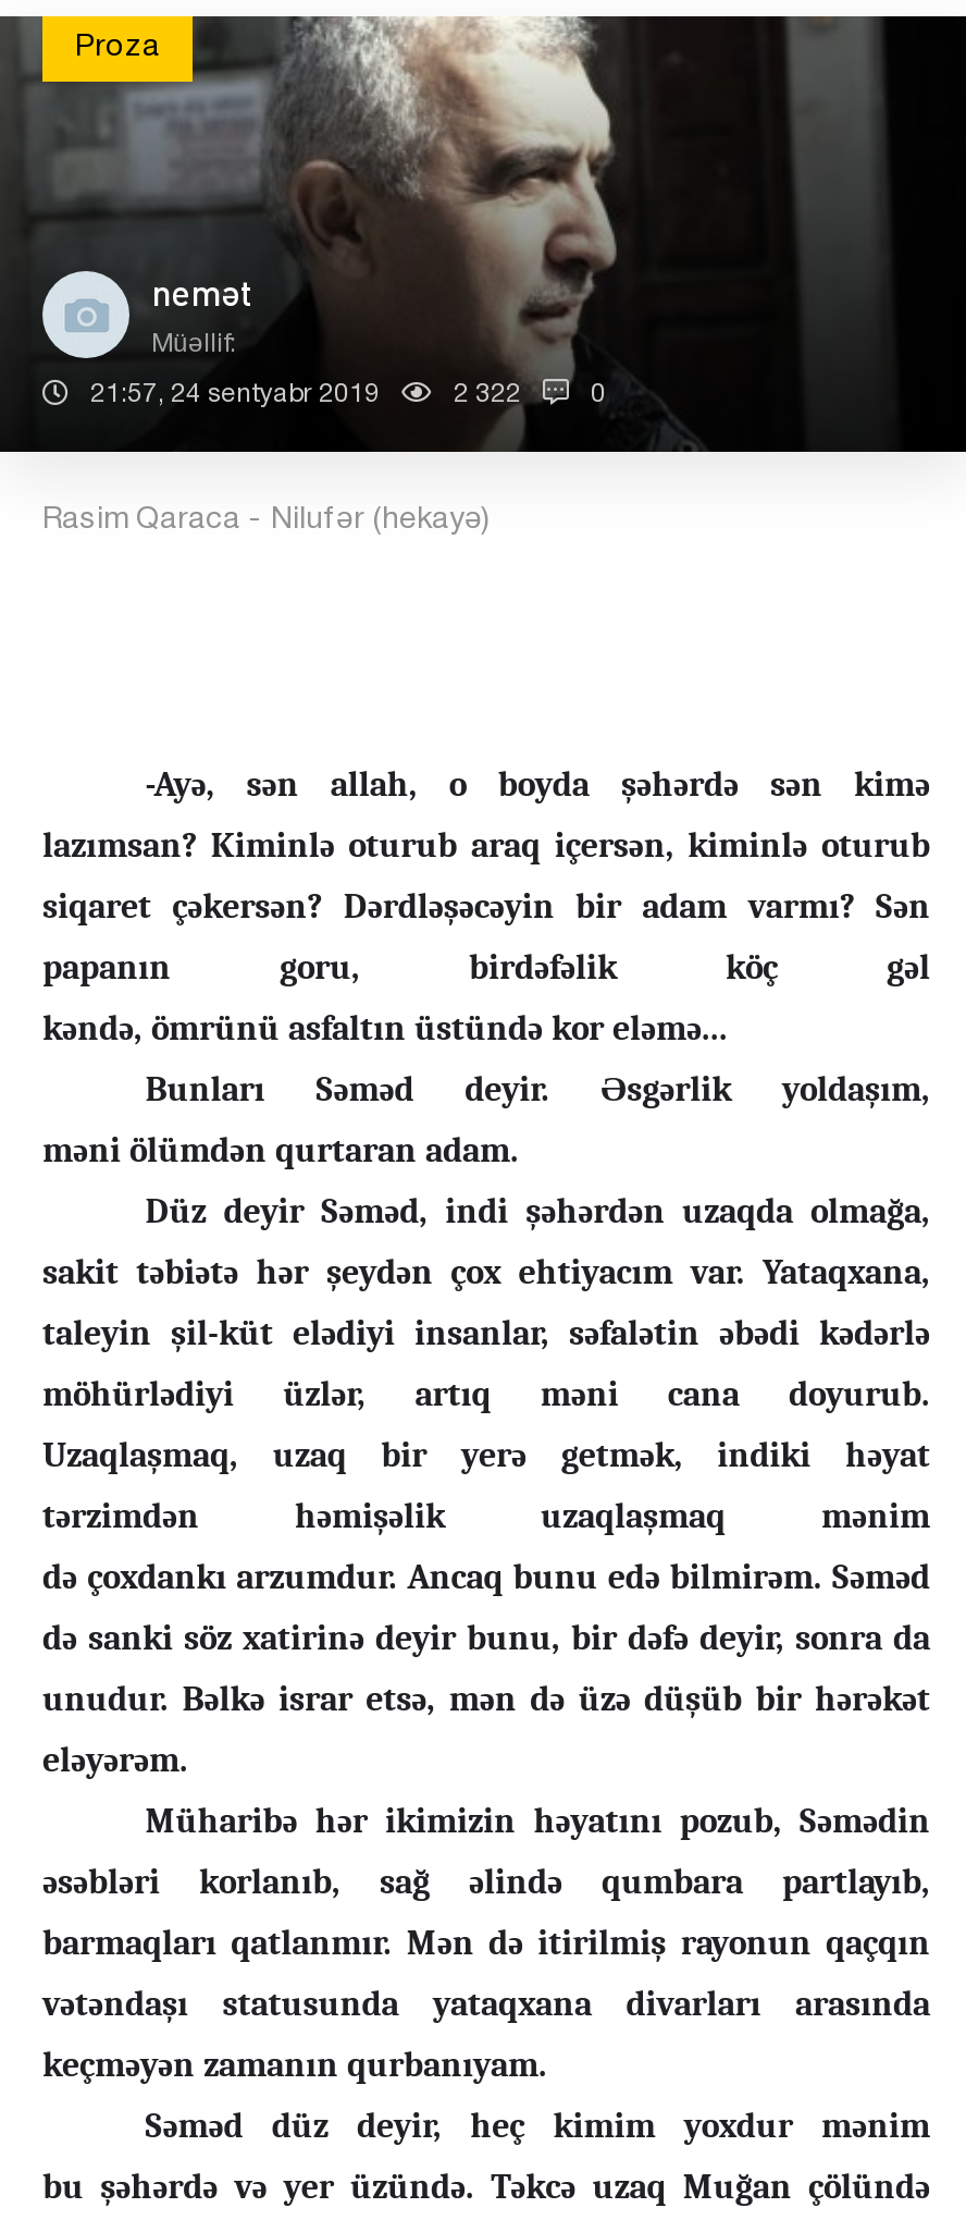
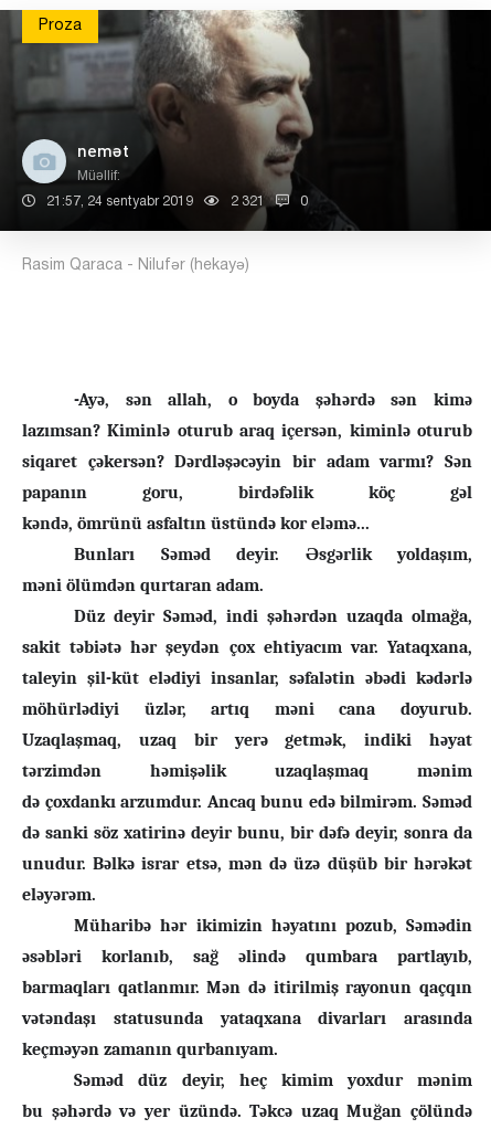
[454,382,521,406] 2 322 -> [231,196,265,208] 2 321

